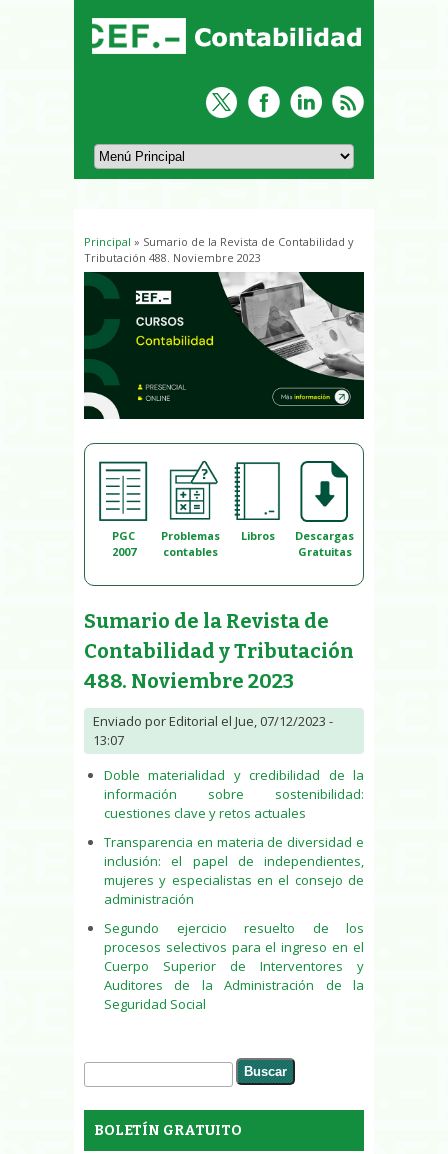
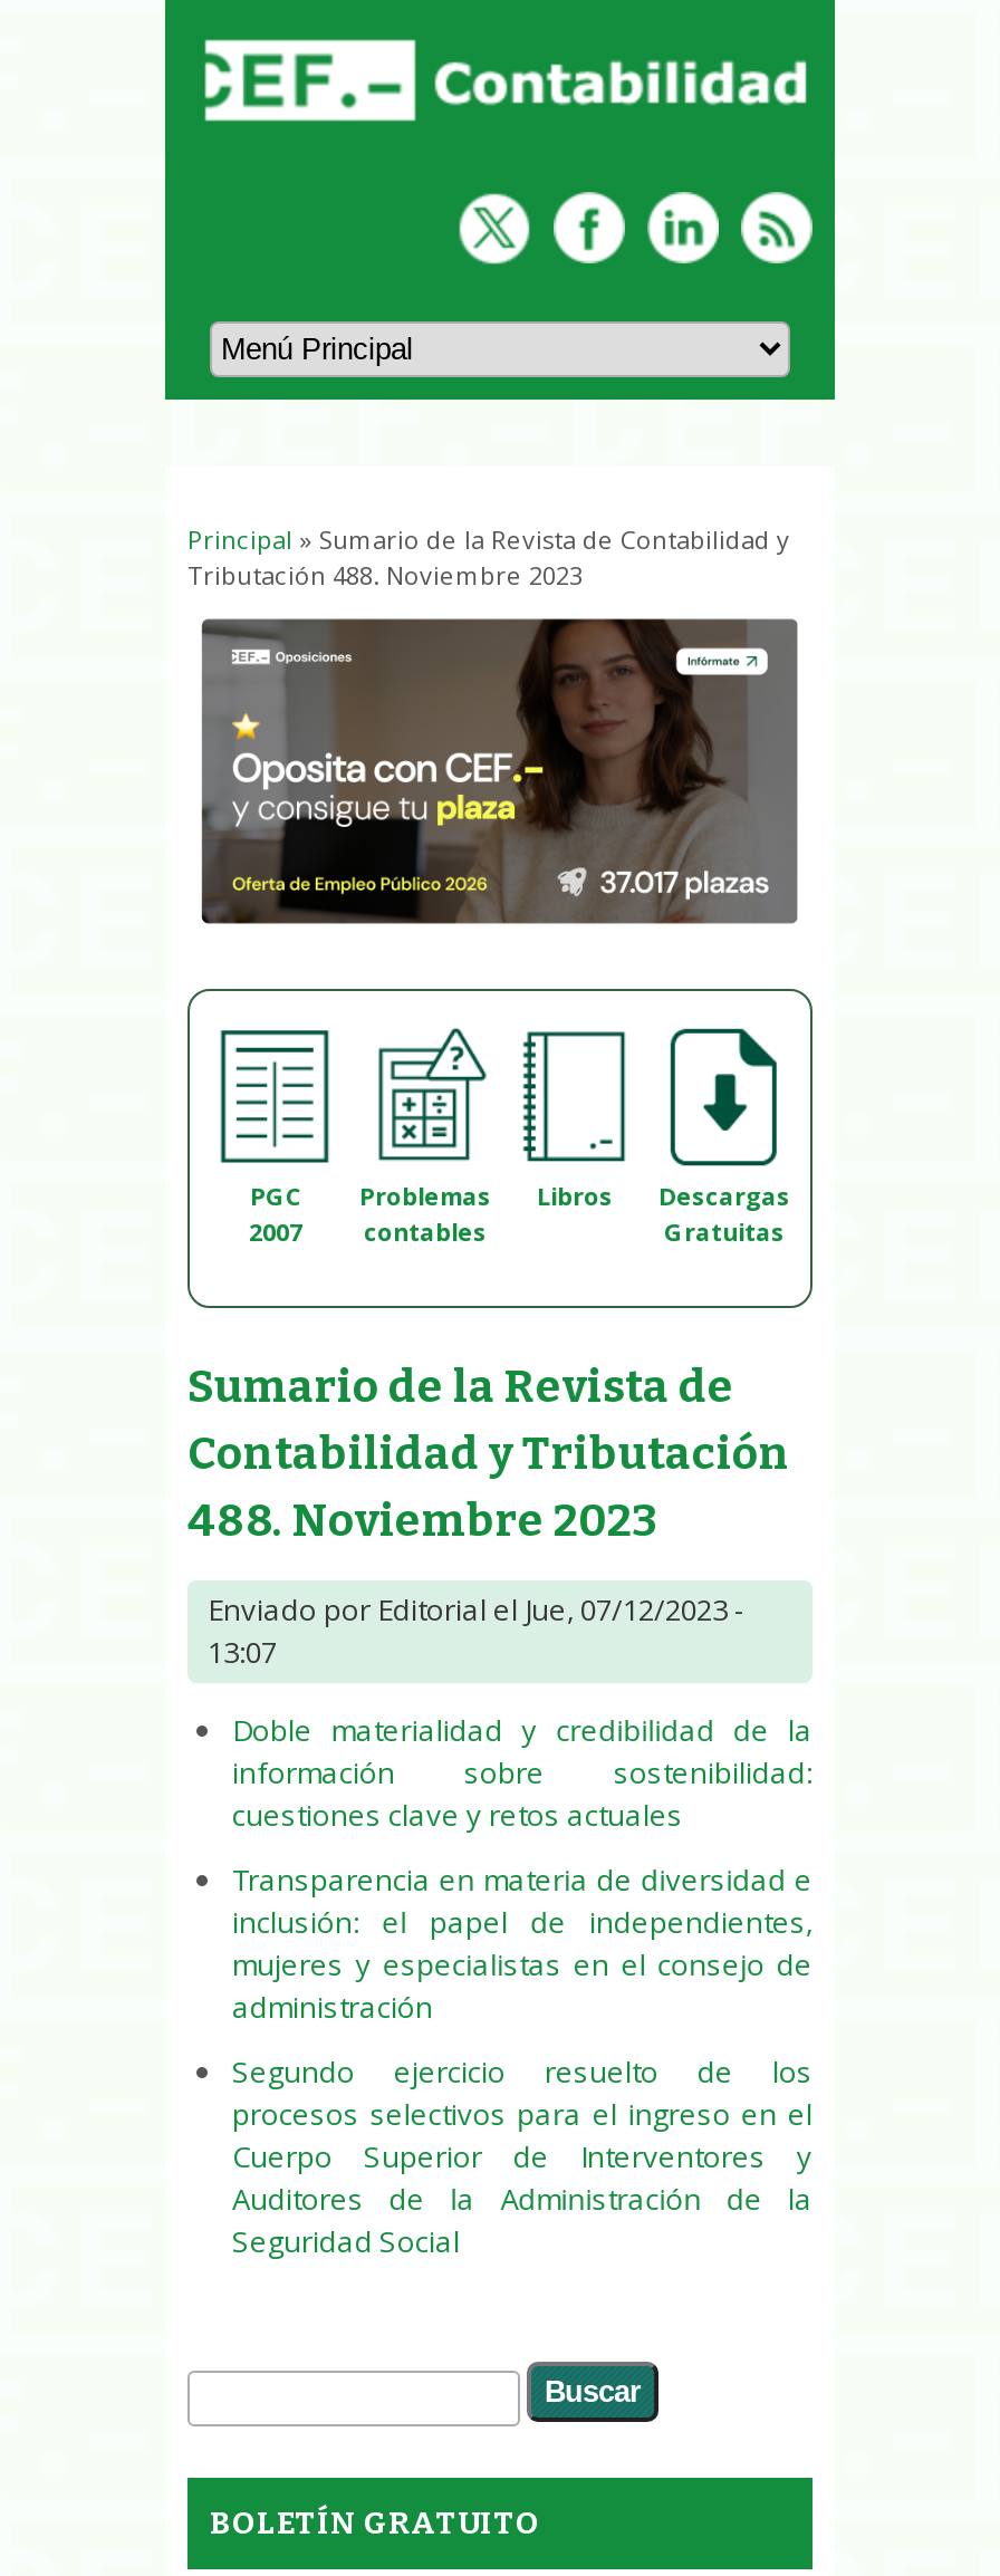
[83,271,365,420] [image] -> [187,607,812,935] [image]

